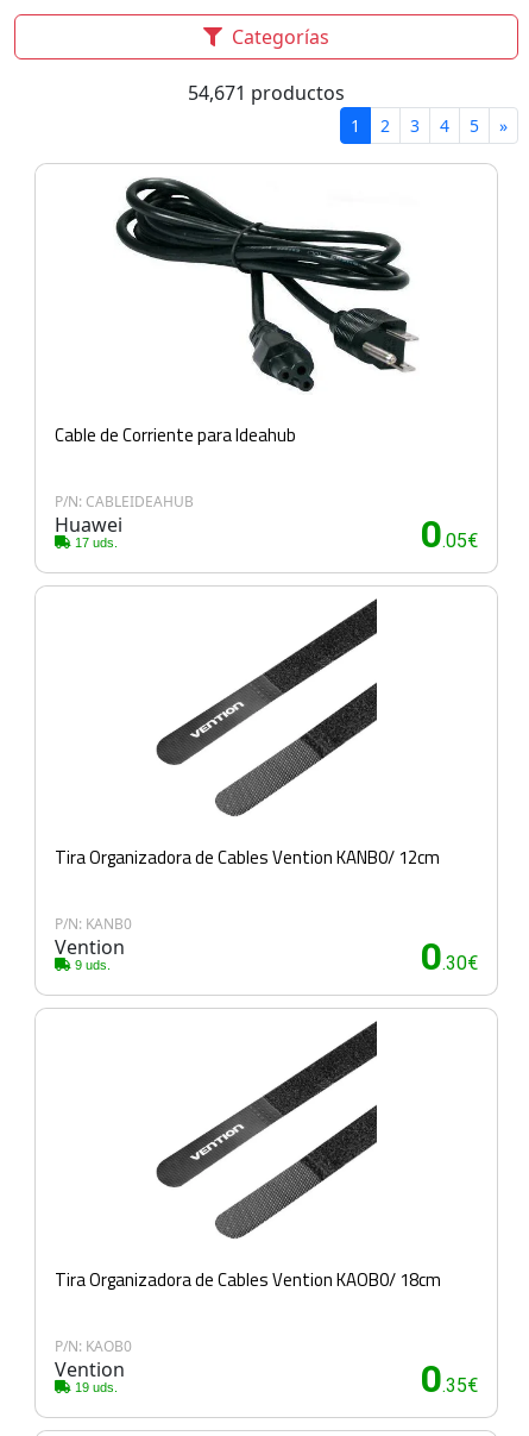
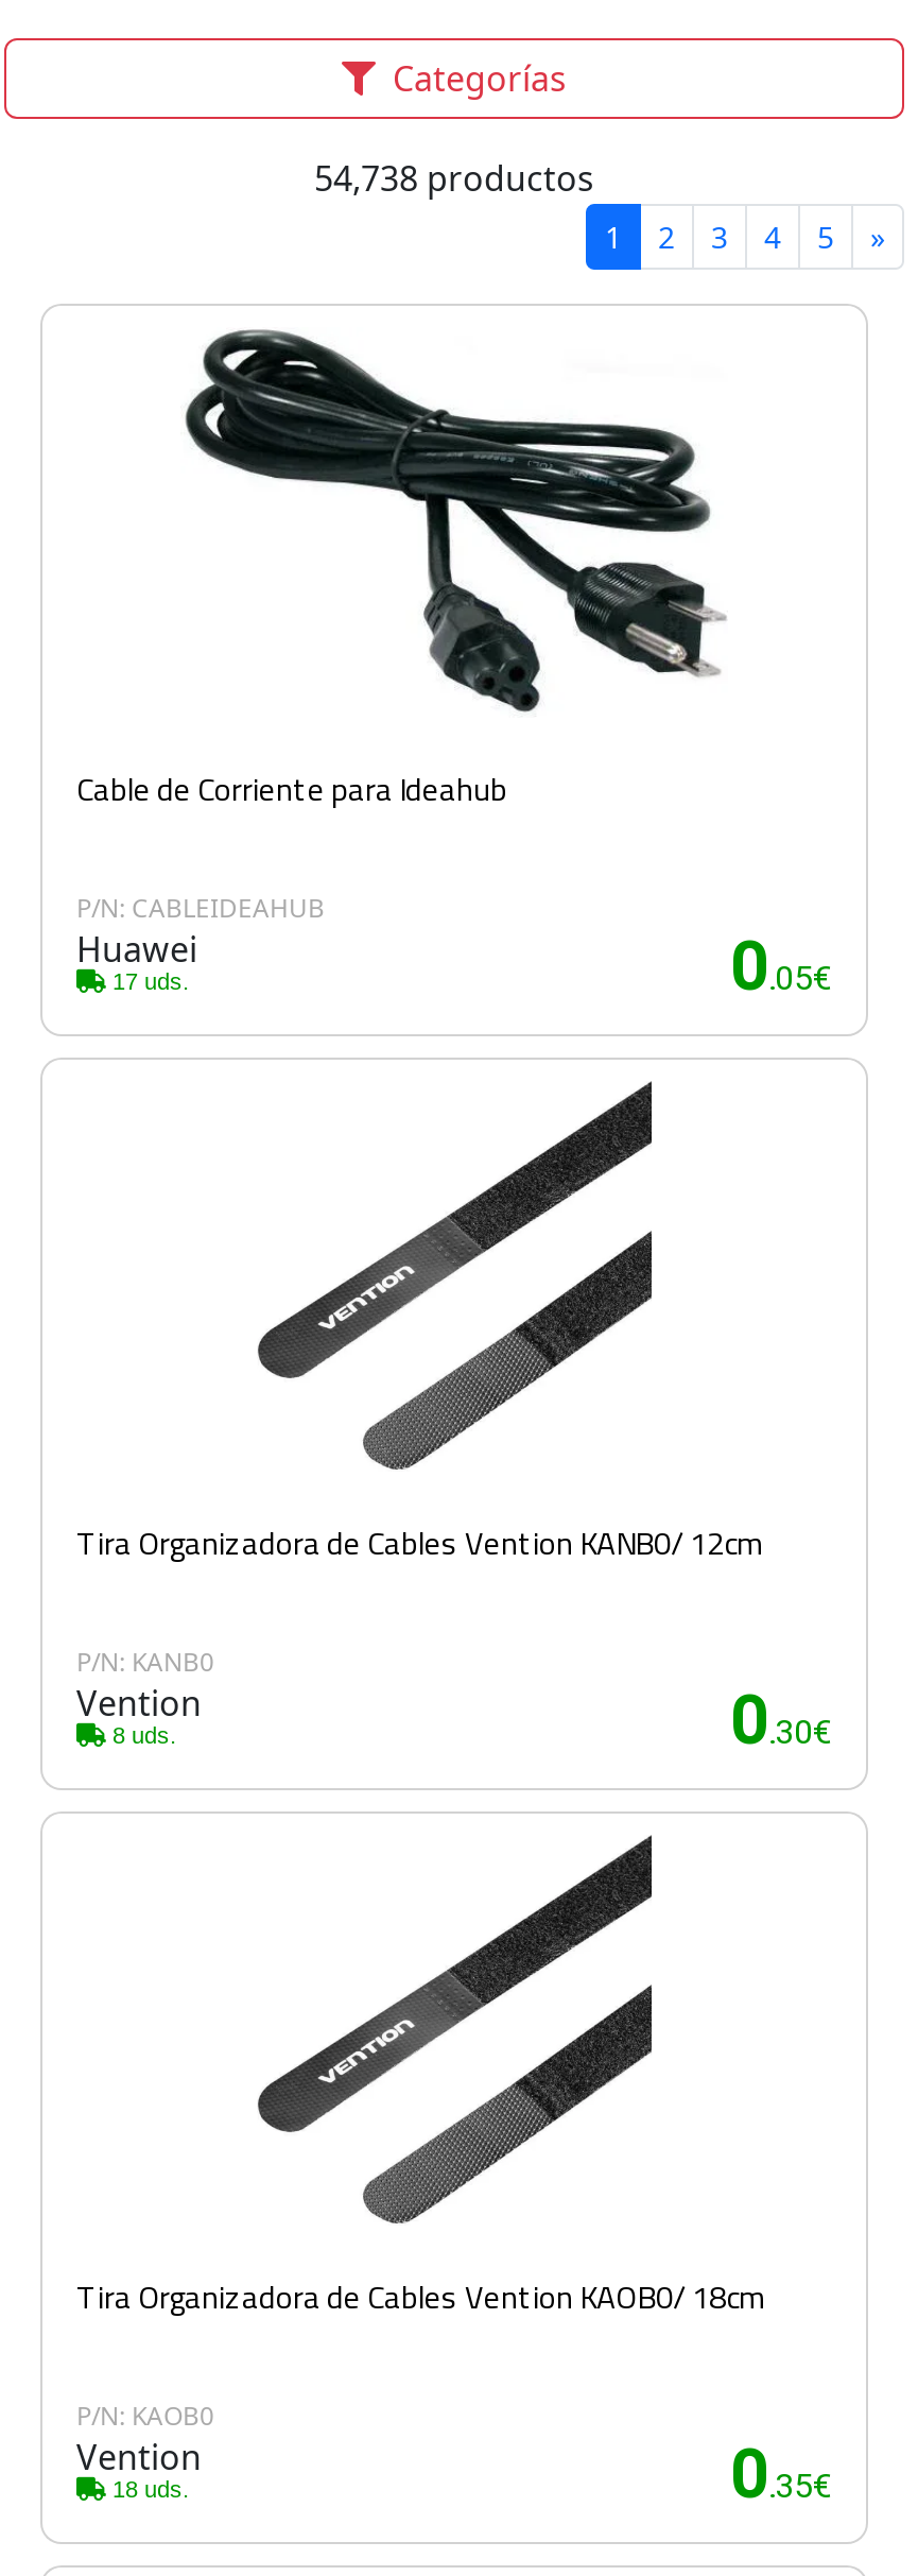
[188,80,345,106] 54,671 productos -> [314,155,594,202] 54,738 productos
[71,958,111,972] 9 uds. -> [106,1722,176,1748] 8 uds.
[71,1380,118,1394] 19 uds. -> [106,2476,189,2502] 18 uds.

